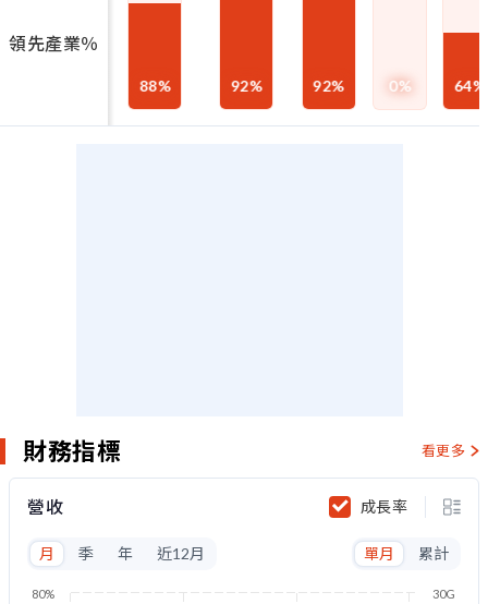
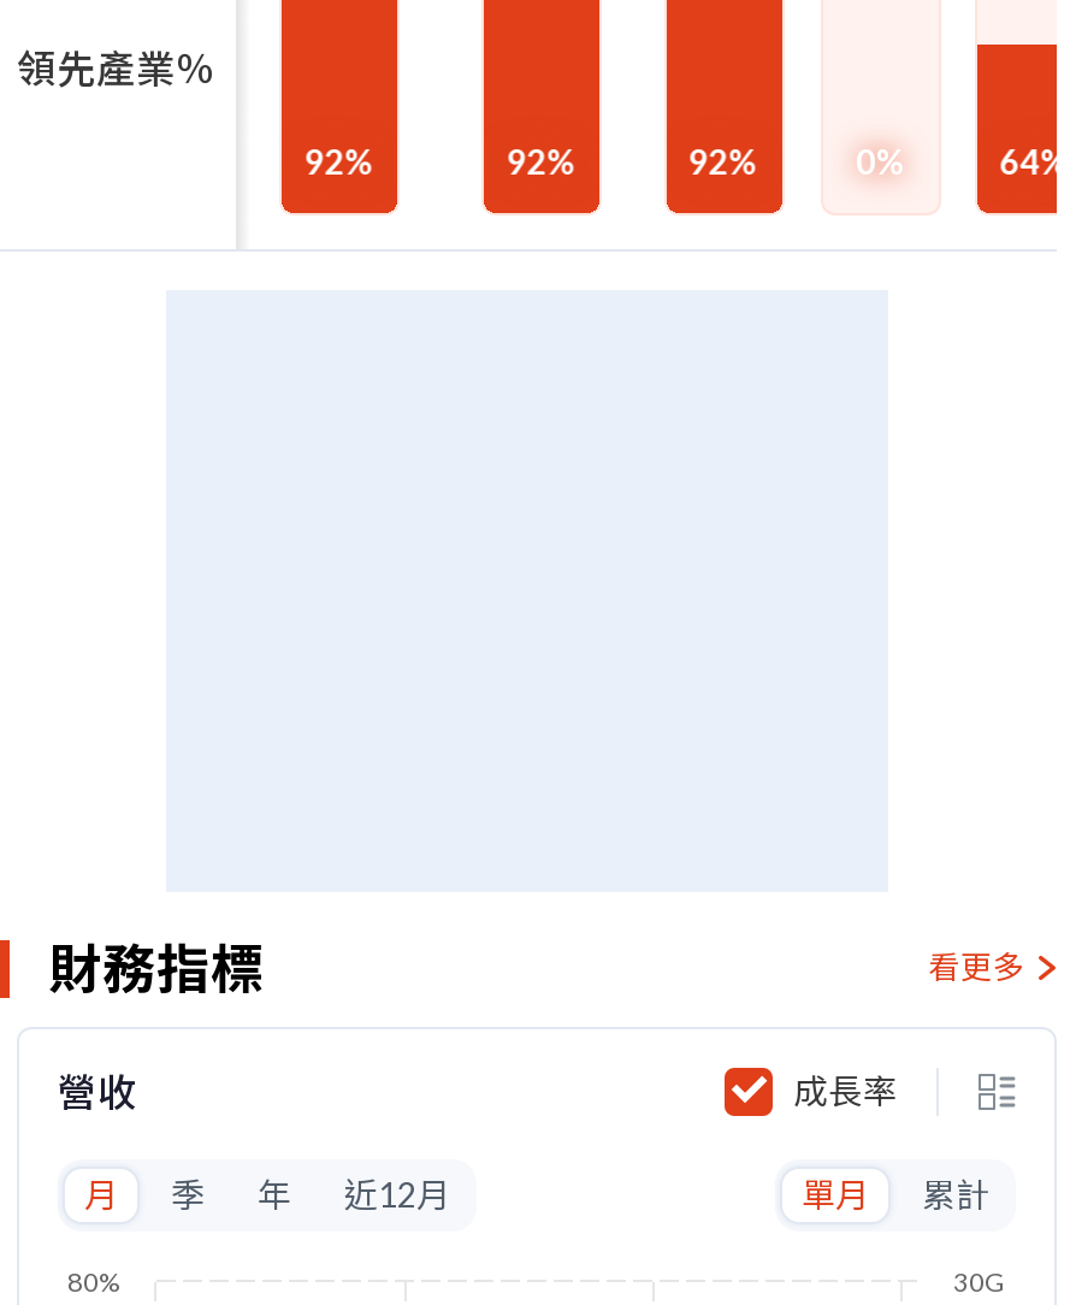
[139,76,171,95] 88% -> [304,140,375,181] 92%

